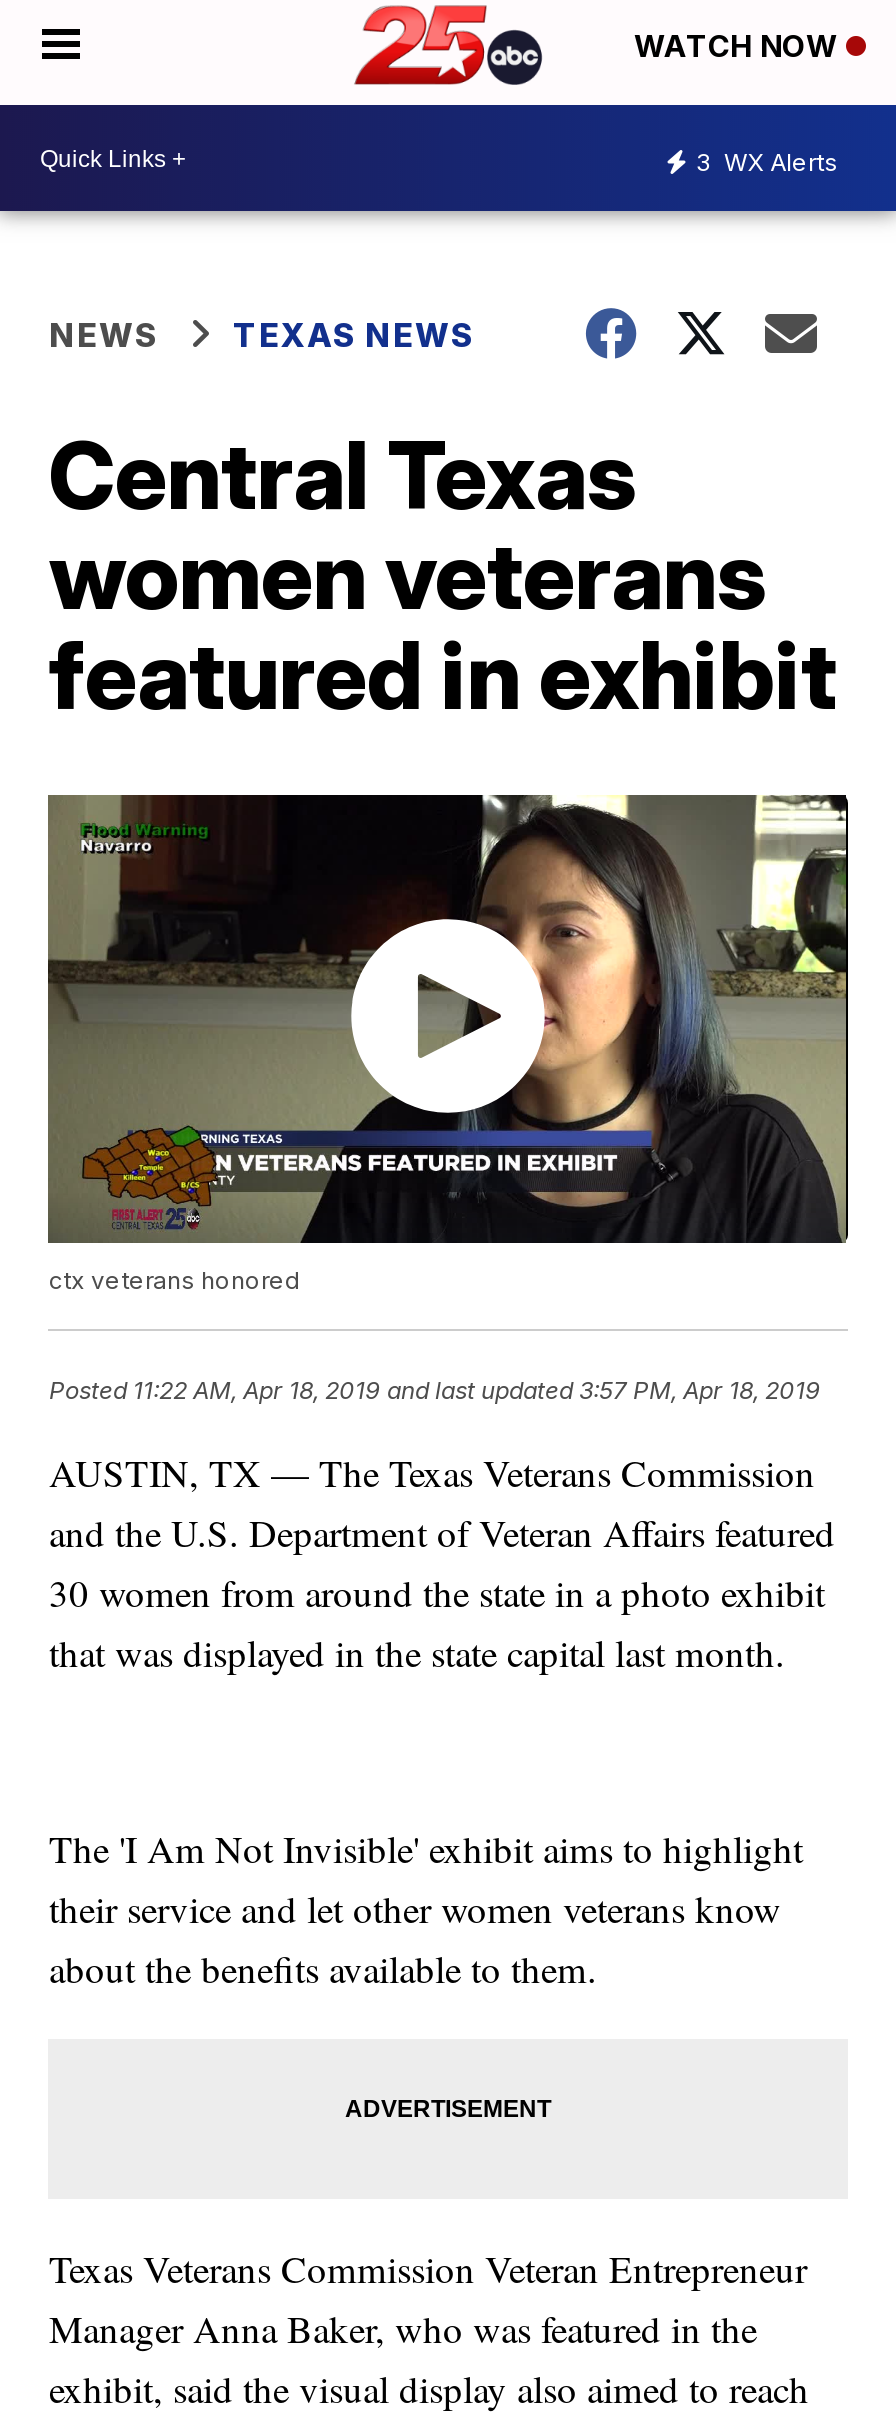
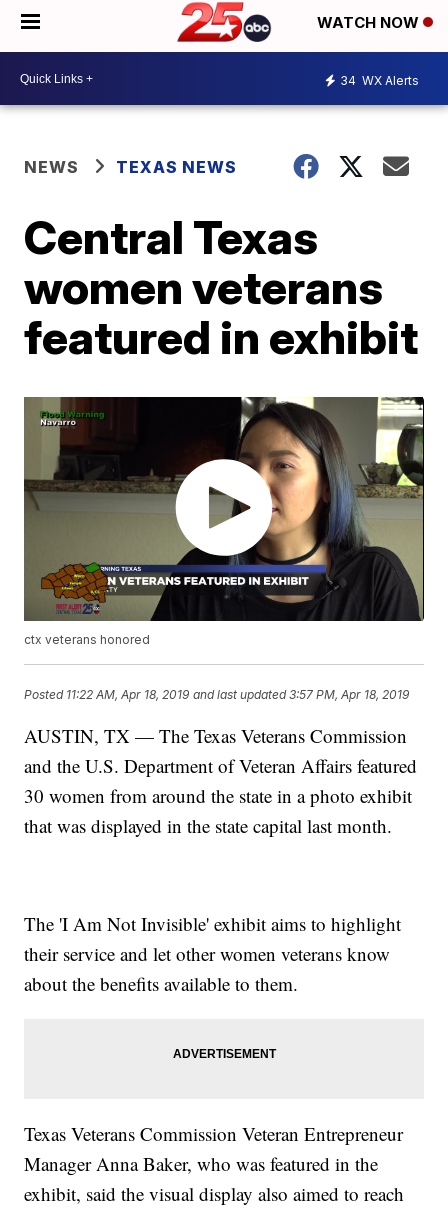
[696,146,838,176] 3 WX Alerts -> [340,72,419,87] 34 WX Alerts

